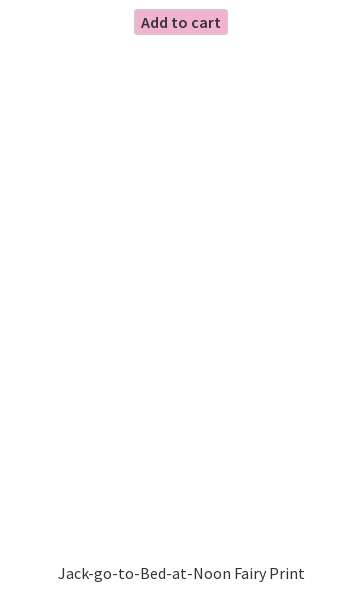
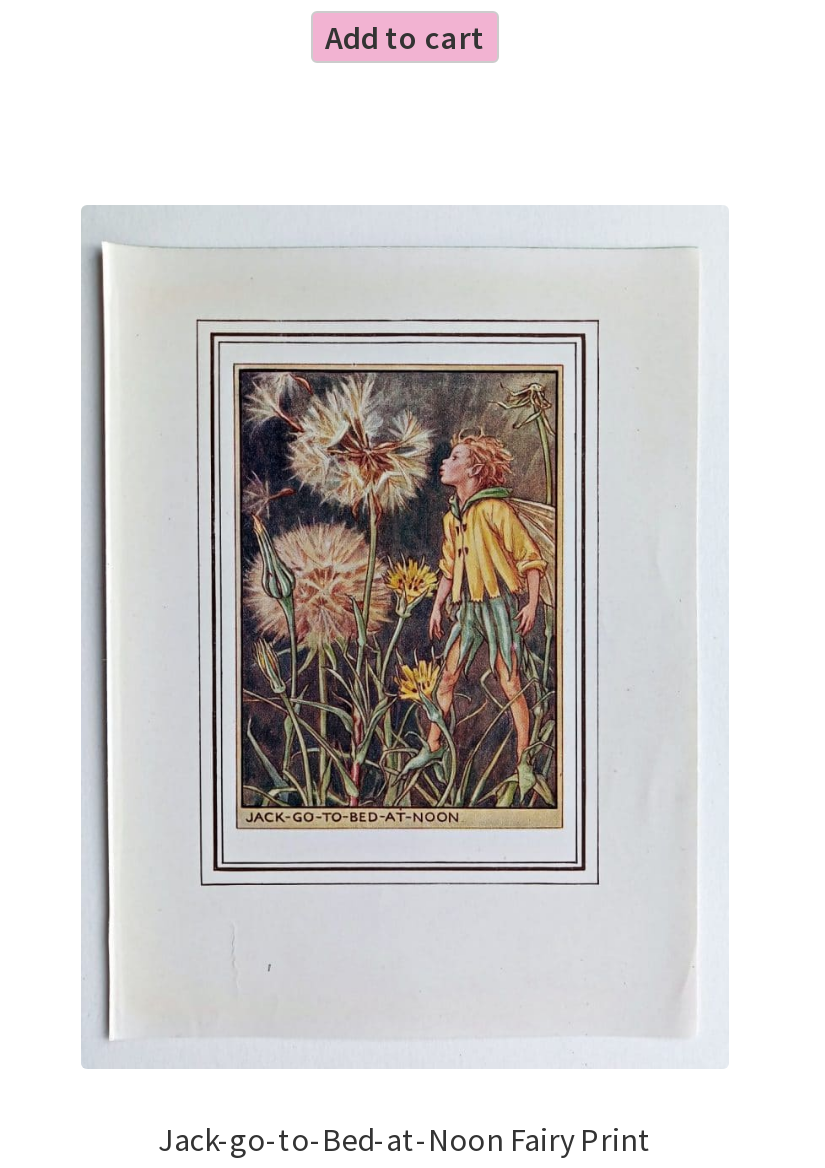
none -> [81,205,727,1069] [image]

